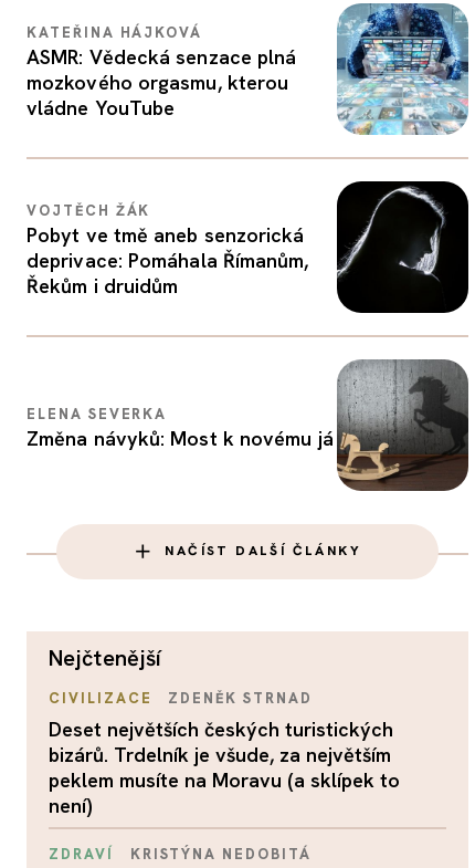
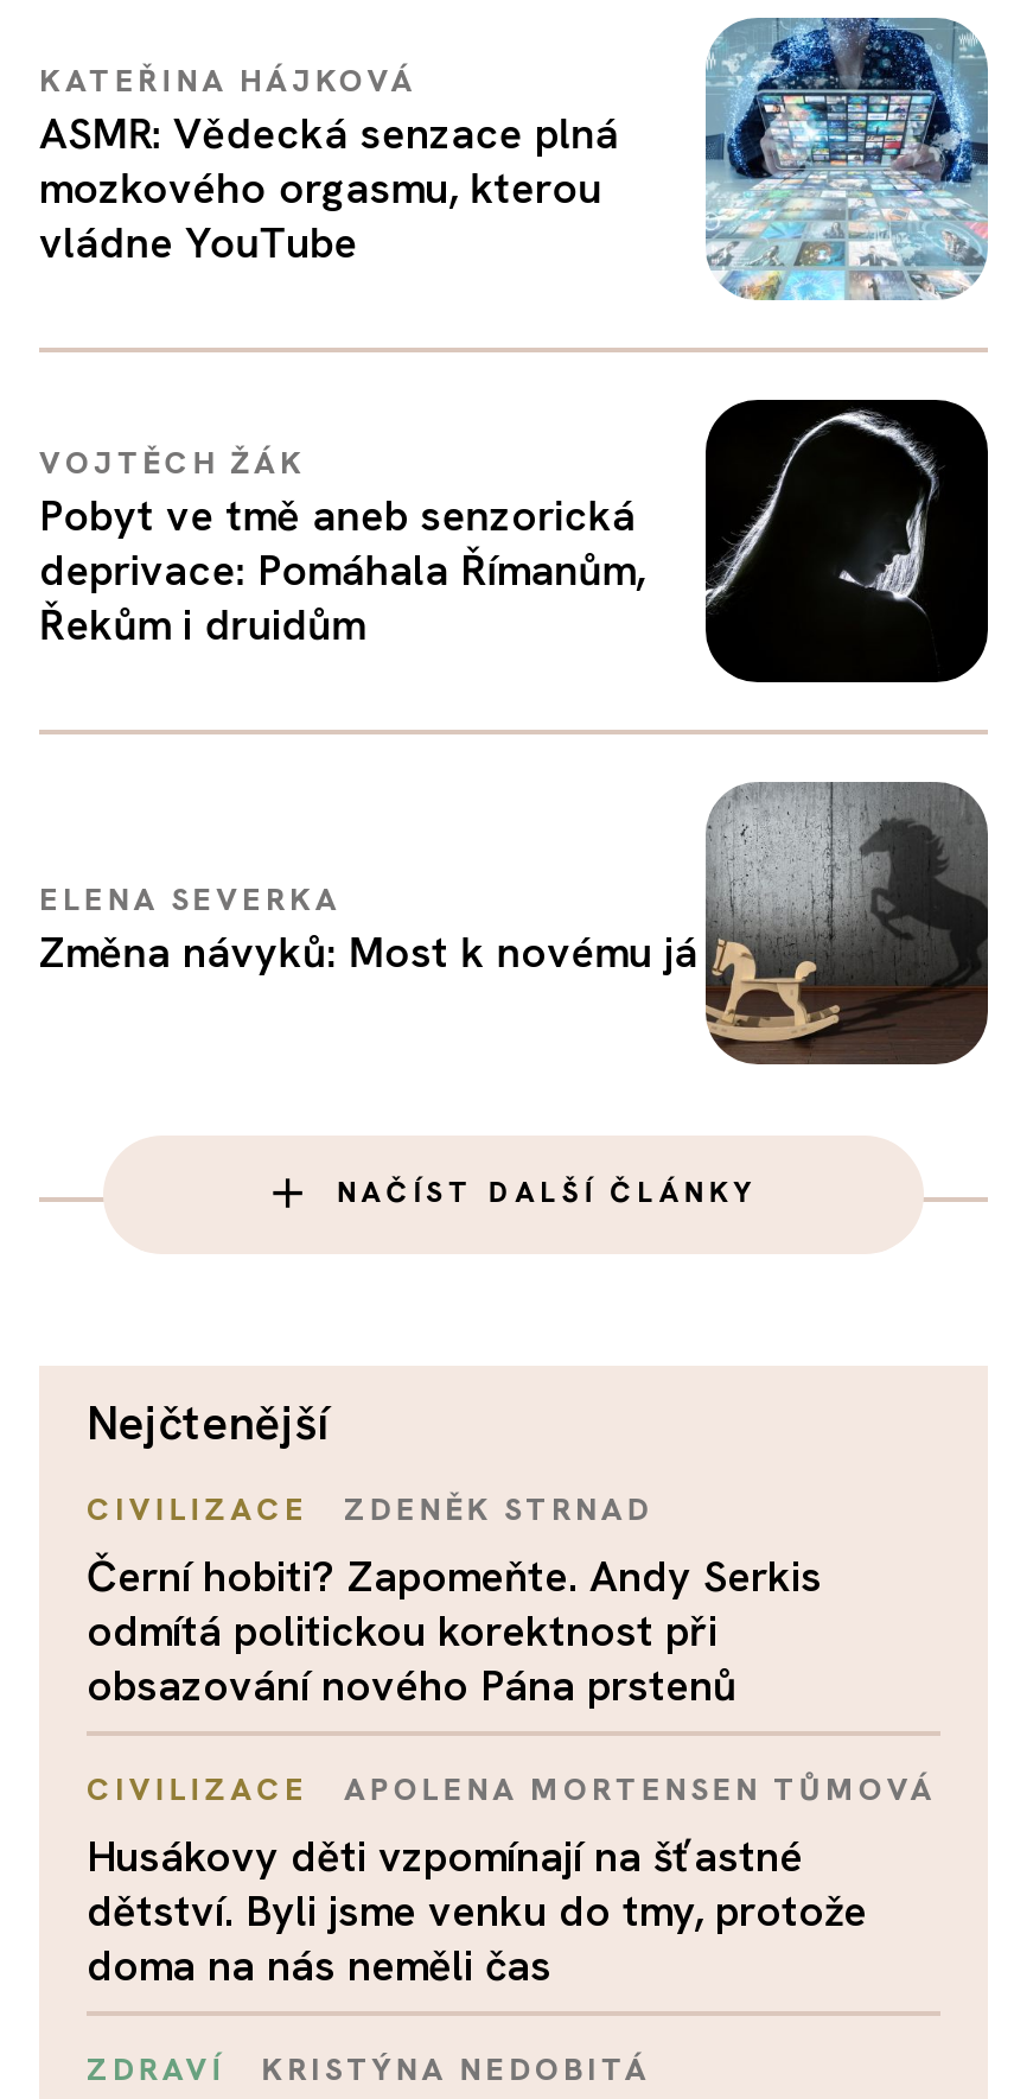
[49,716,400,818] Deset největších českých turistických | bizárů. Trdelník je všude, za největším | peklem musíte na Moravu (a sklípek to | není) -> [87,1547,936,1991] Černí hobiti? Zapomeňte. Andy Serkis | odmítá politickou korektnost při | obsazování nového Pána prstenů | CIVILIZACE | APOLENA MORTENSEN TŮMOVÁ | Husákovy děti vzpomínají na šťastné | dětství. Byli jsme venku do tmy, protože | doma na nás neměli čas

